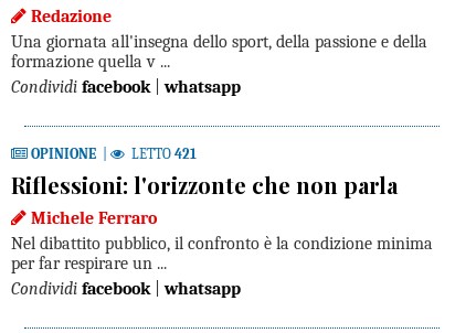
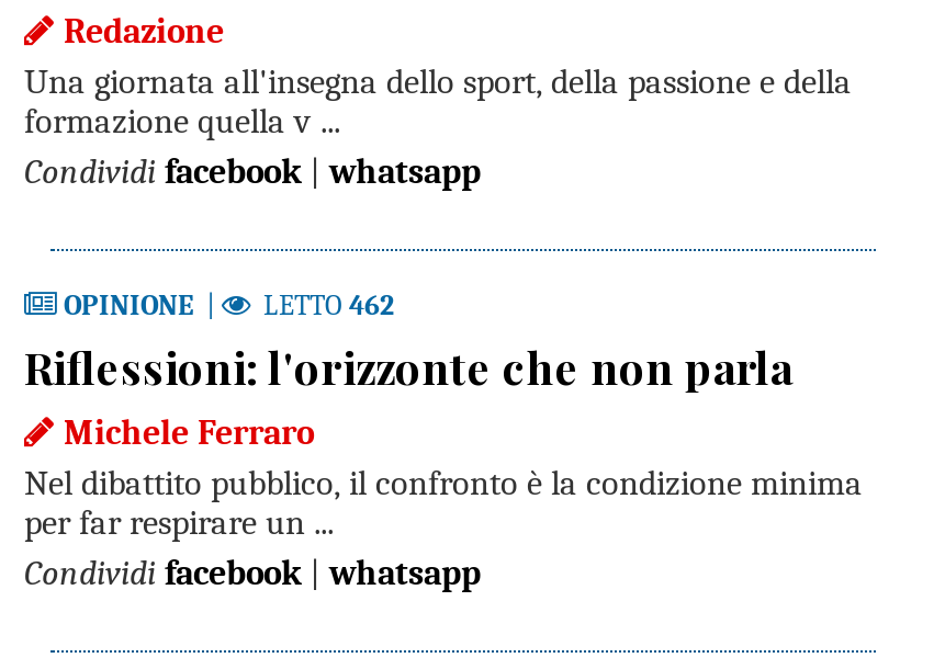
[125,146,197,162] LETTO 421 -> [250,288,395,321] LETTO 462

